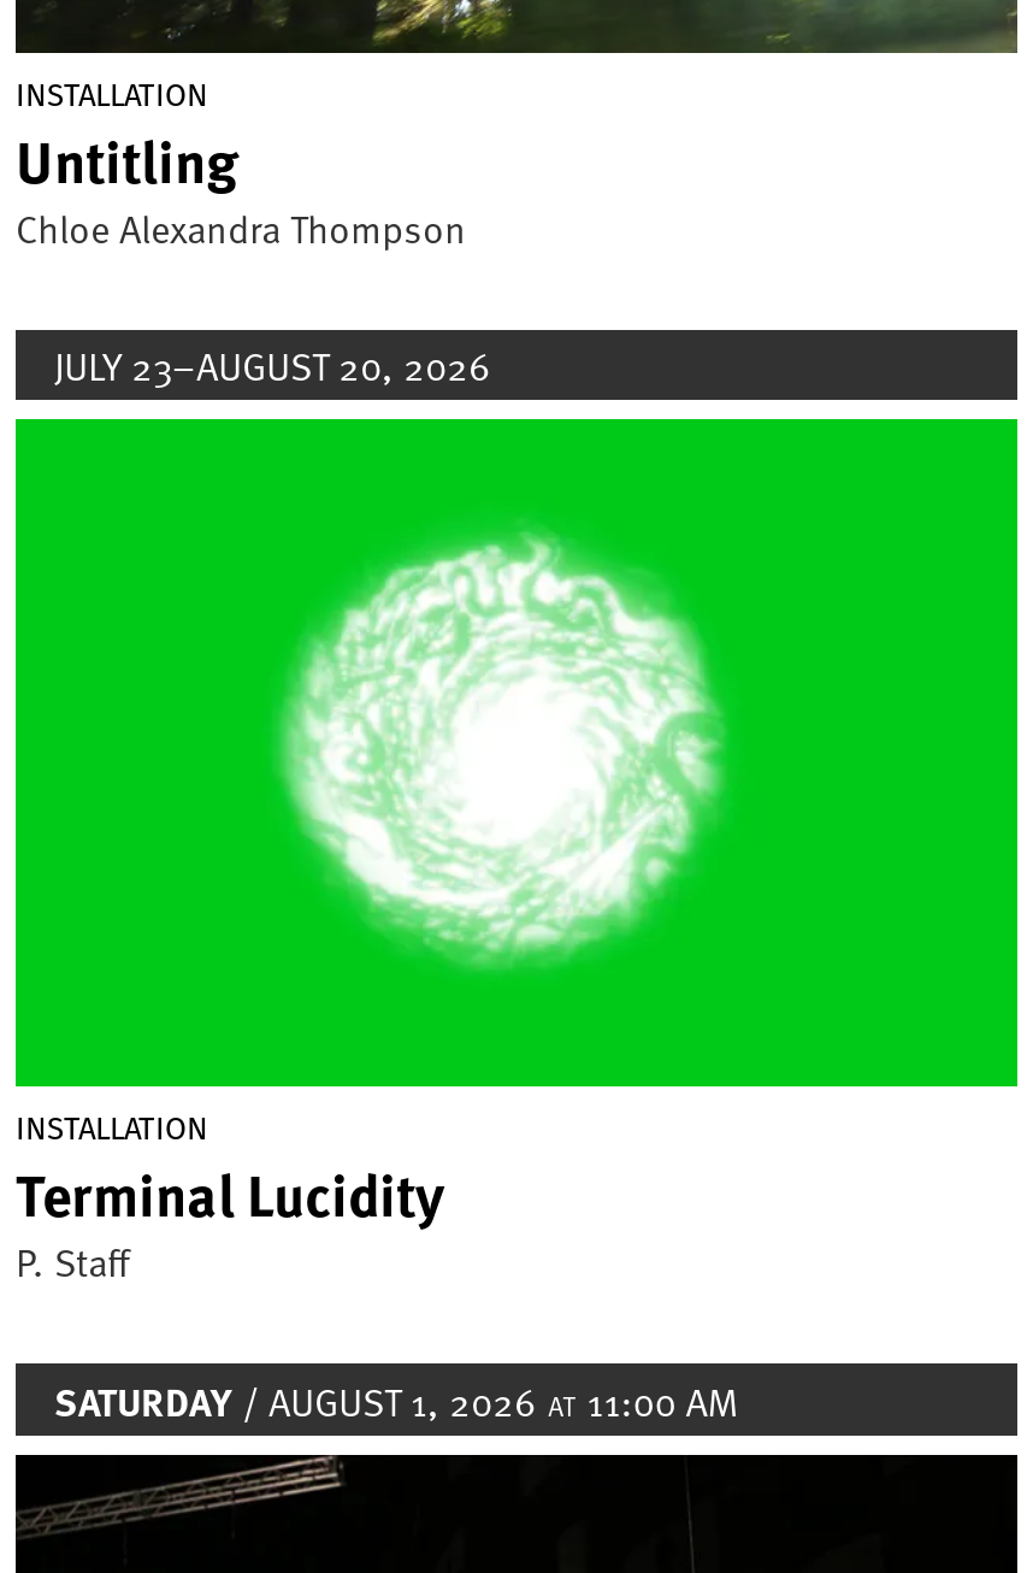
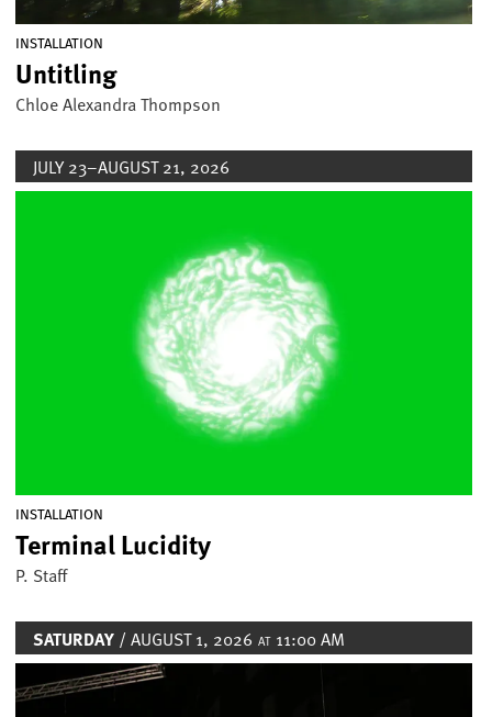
[54,338,490,391] JULY 23–AUGUST 20, 2026 -> [33,154,230,178] JULY 23–AUGUST 21, 2026

